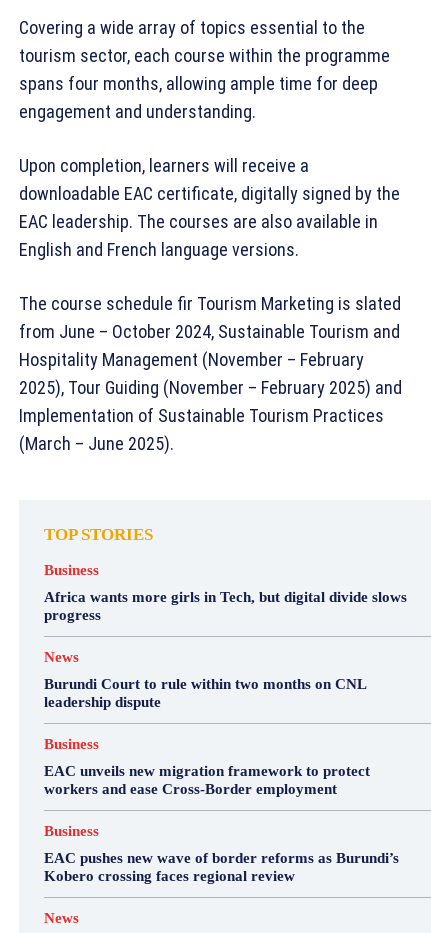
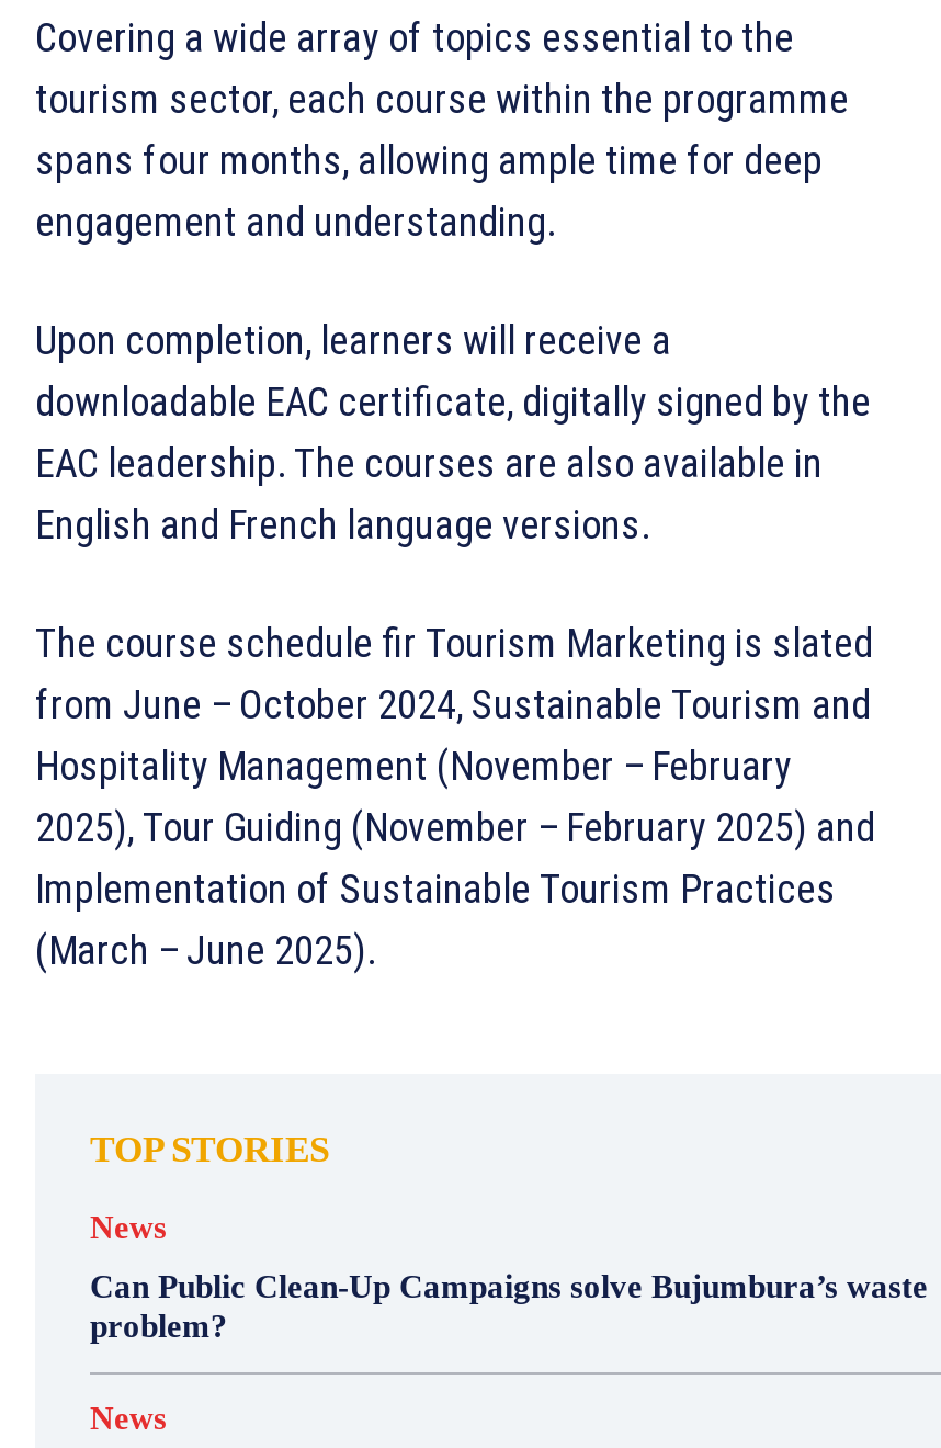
[44,562,407,623] Business | Africa wants more girls in Tech, but digital divide slows | progress -> none
[44,676,399,884] Burundi Court to rule within two months on CNL | leadership dispute | Business | EAC unveils new migration framework to protect | workers and ease Cross-Border employment | Business | EAC pushes new wave of border reforms as Burundi’s | Kobero crossing faces regional review -> [90,1270,928,1345] Can Public Clean-Up Campaigns solve Bujumbura’s waste | problem?

